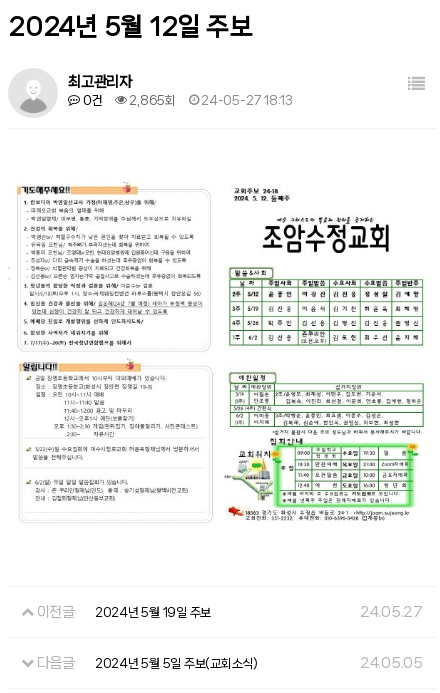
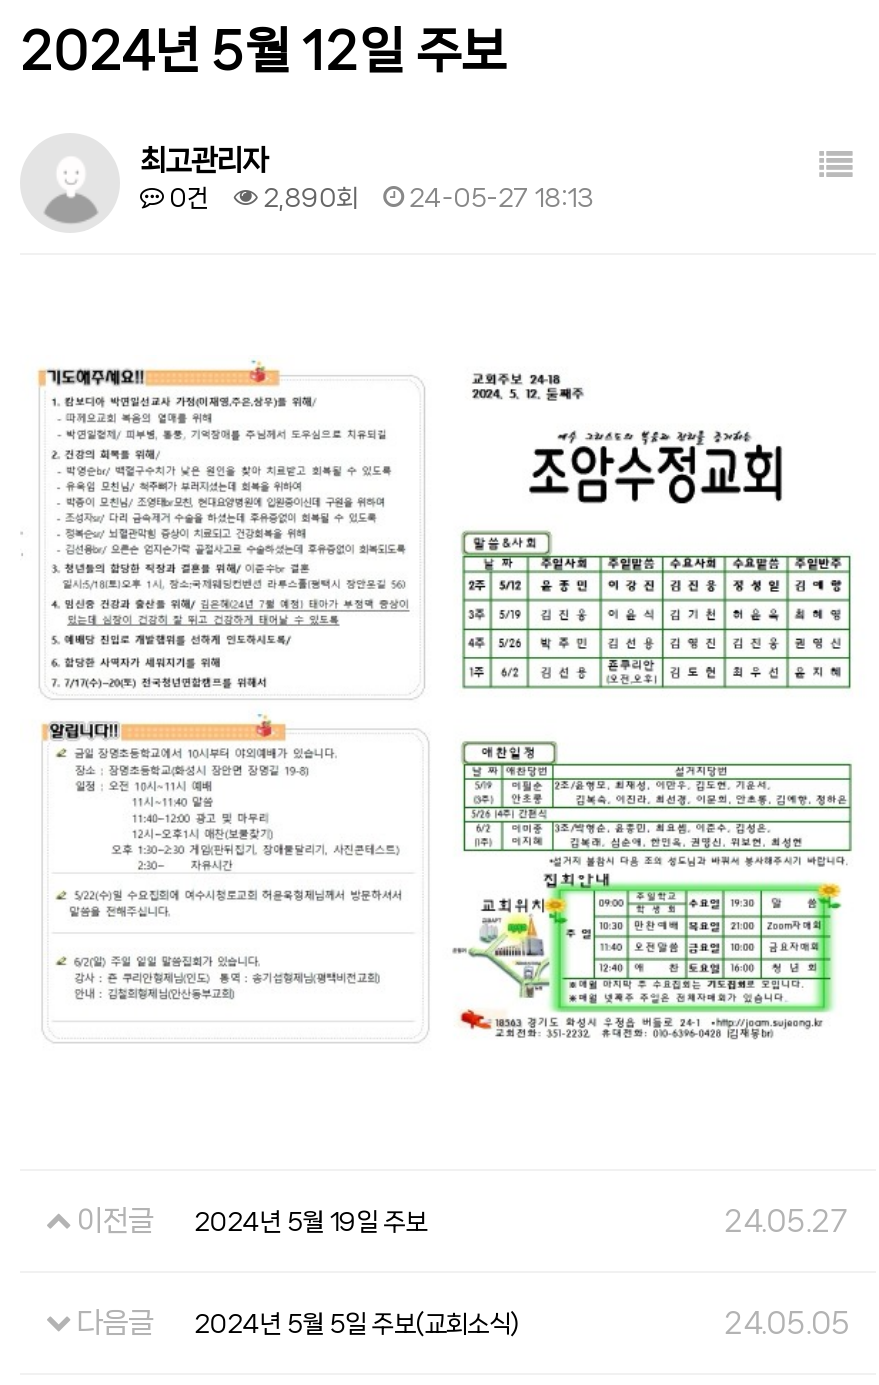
[80,94,293,107] 0건 2,865회 24-05-27 18:13 -> [164,185,592,211] 0건 2,890회 24-05-27 18:13

